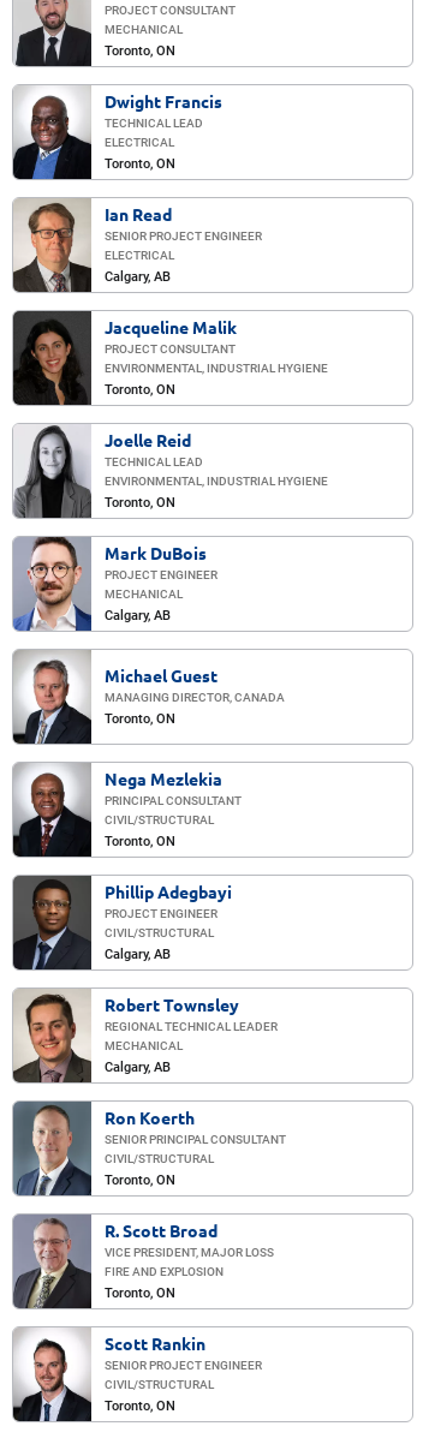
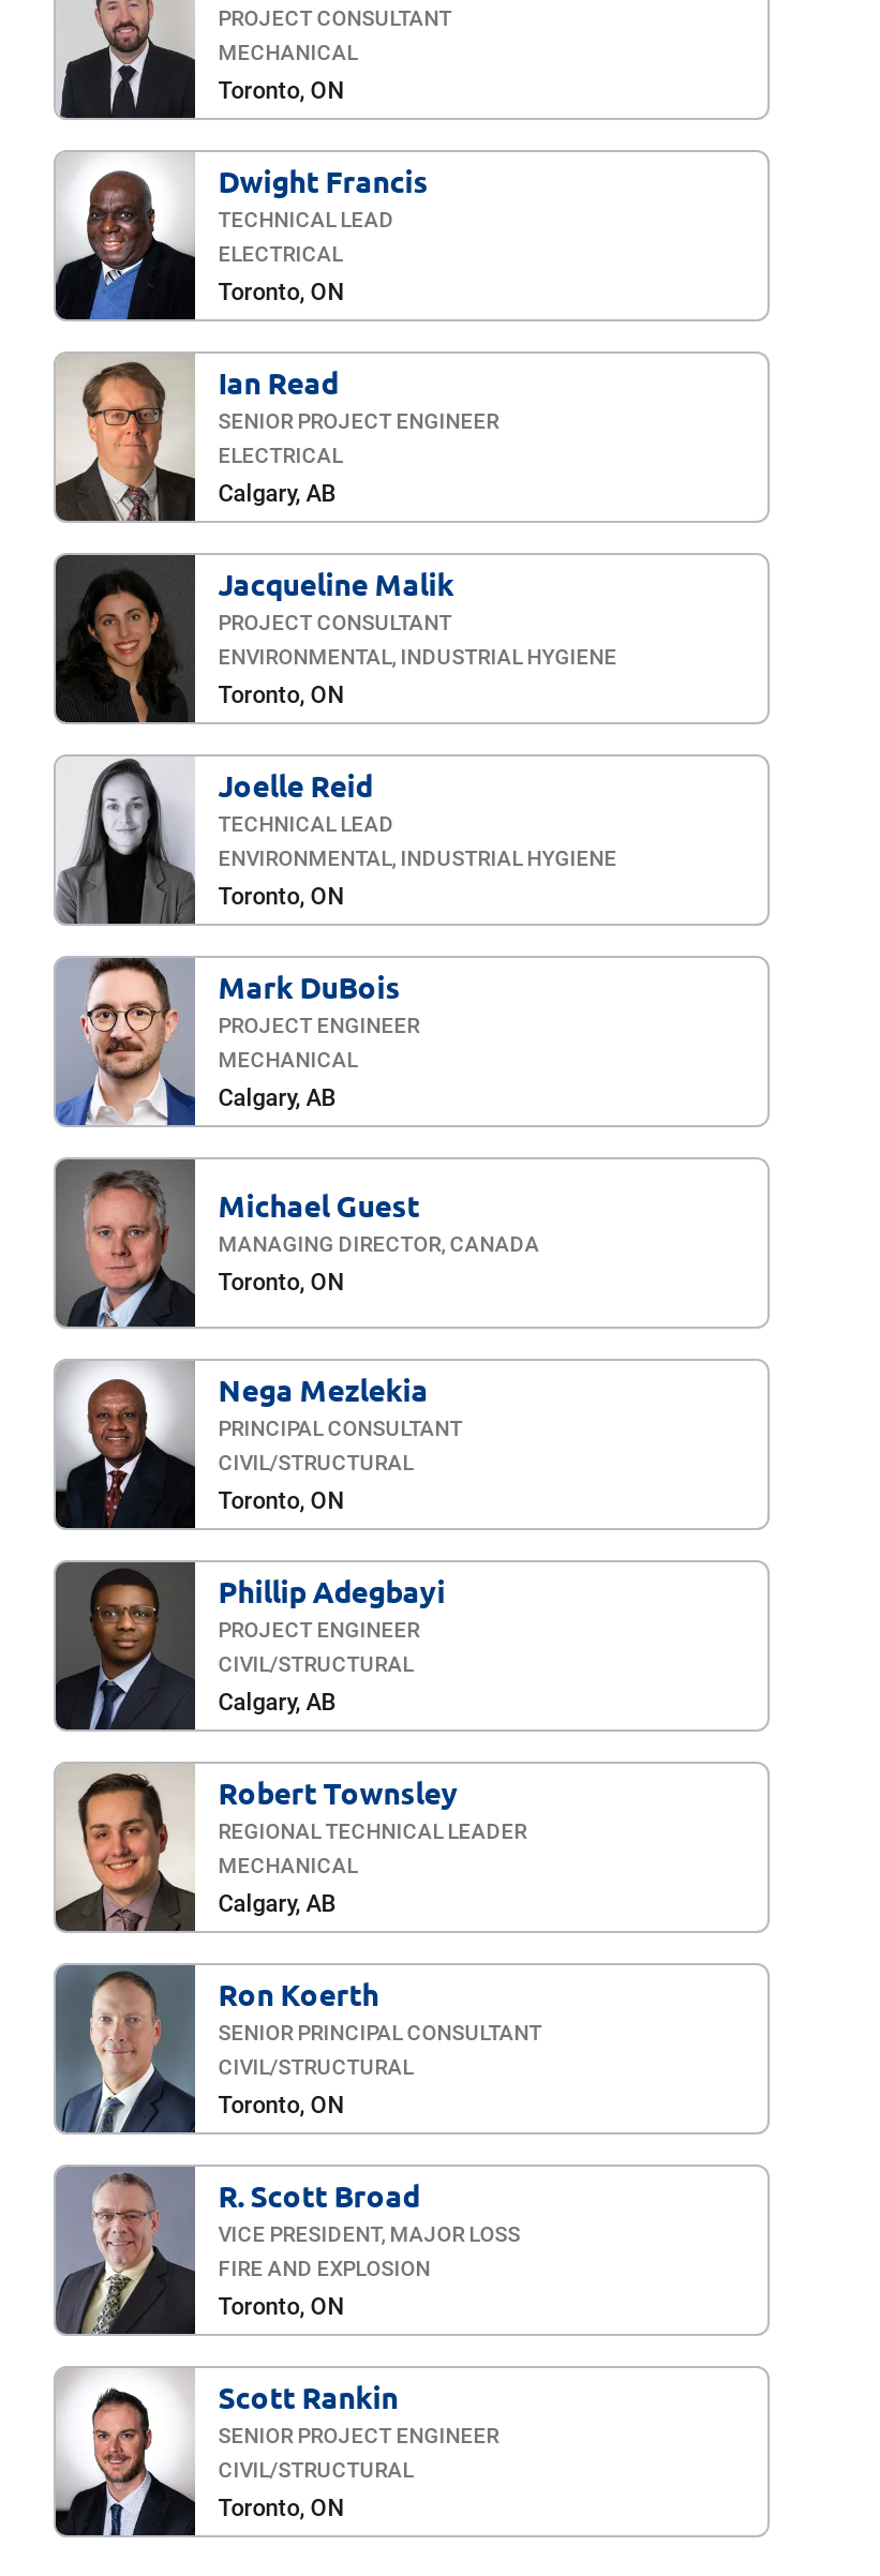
[13,651,90,745] [image] -> [56,1159,195,1329] [image]

